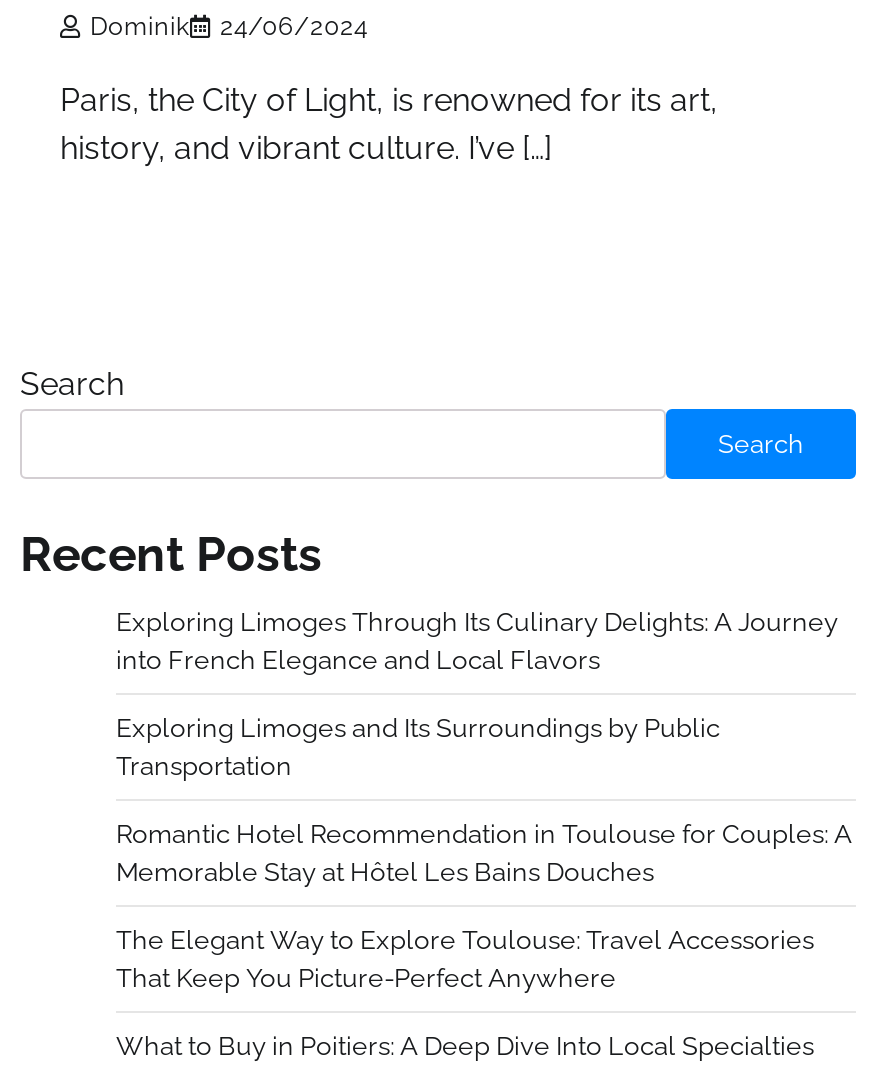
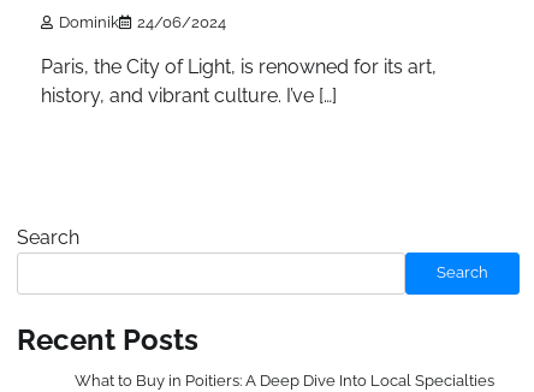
[116,607,852,993] Exploring Limoges Through Its Culinary Delights: A Journey | into French Elegance and Local Flavors | Exploring Limoges and Its Surroundings by Public | Transportation | Romantic Hotel Recommendation in Toulouse for Couples: A | Memorable Stay at Hôtel Les Bains Douches | The Elegant Way to Explore Toulouse: Travel Accessories | That Keep You Picture-Perfect Anywhere -> none

